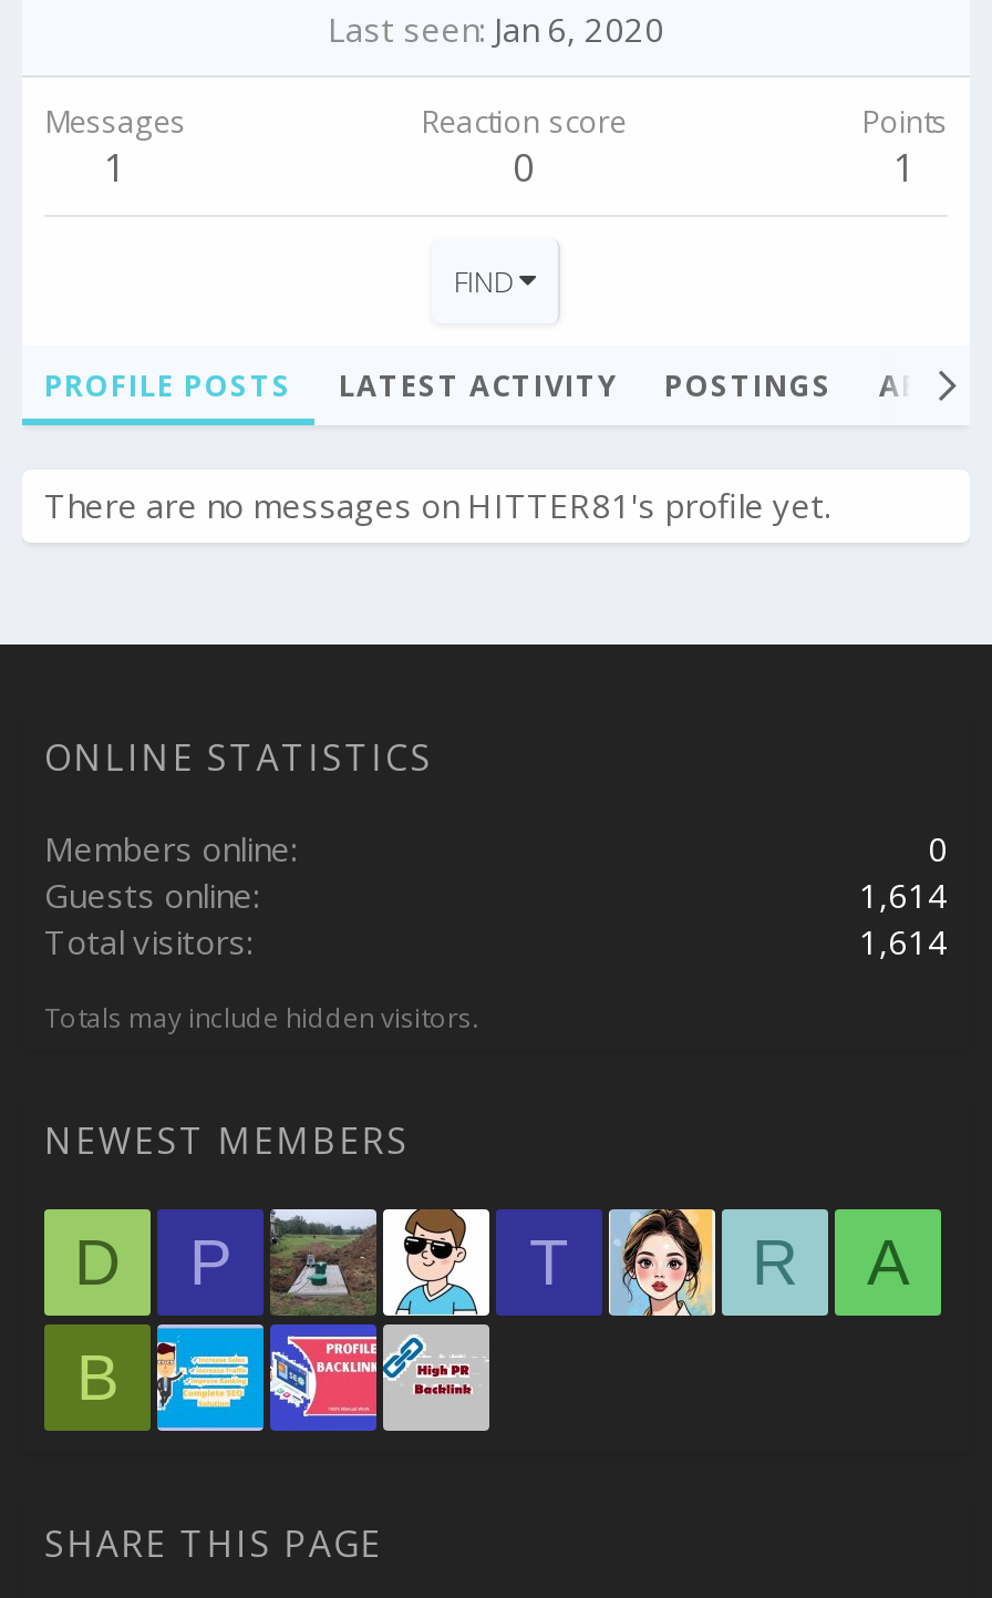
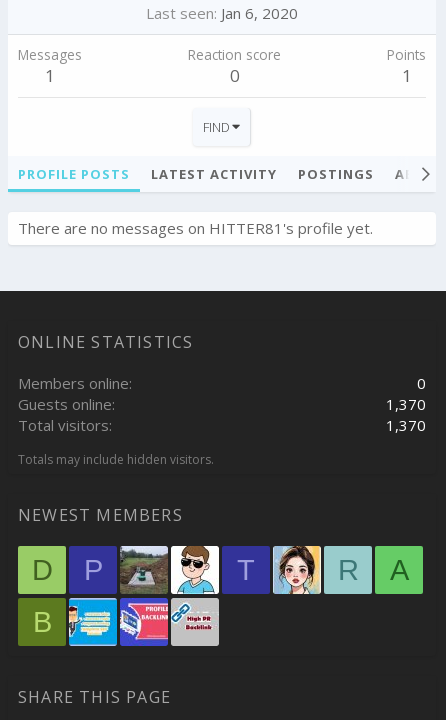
[859,874,948,918] 1,614 -> [386,394,426,414] 1,370
[859,920,948,964] 1,614 -> [386,415,426,435] 1,370

